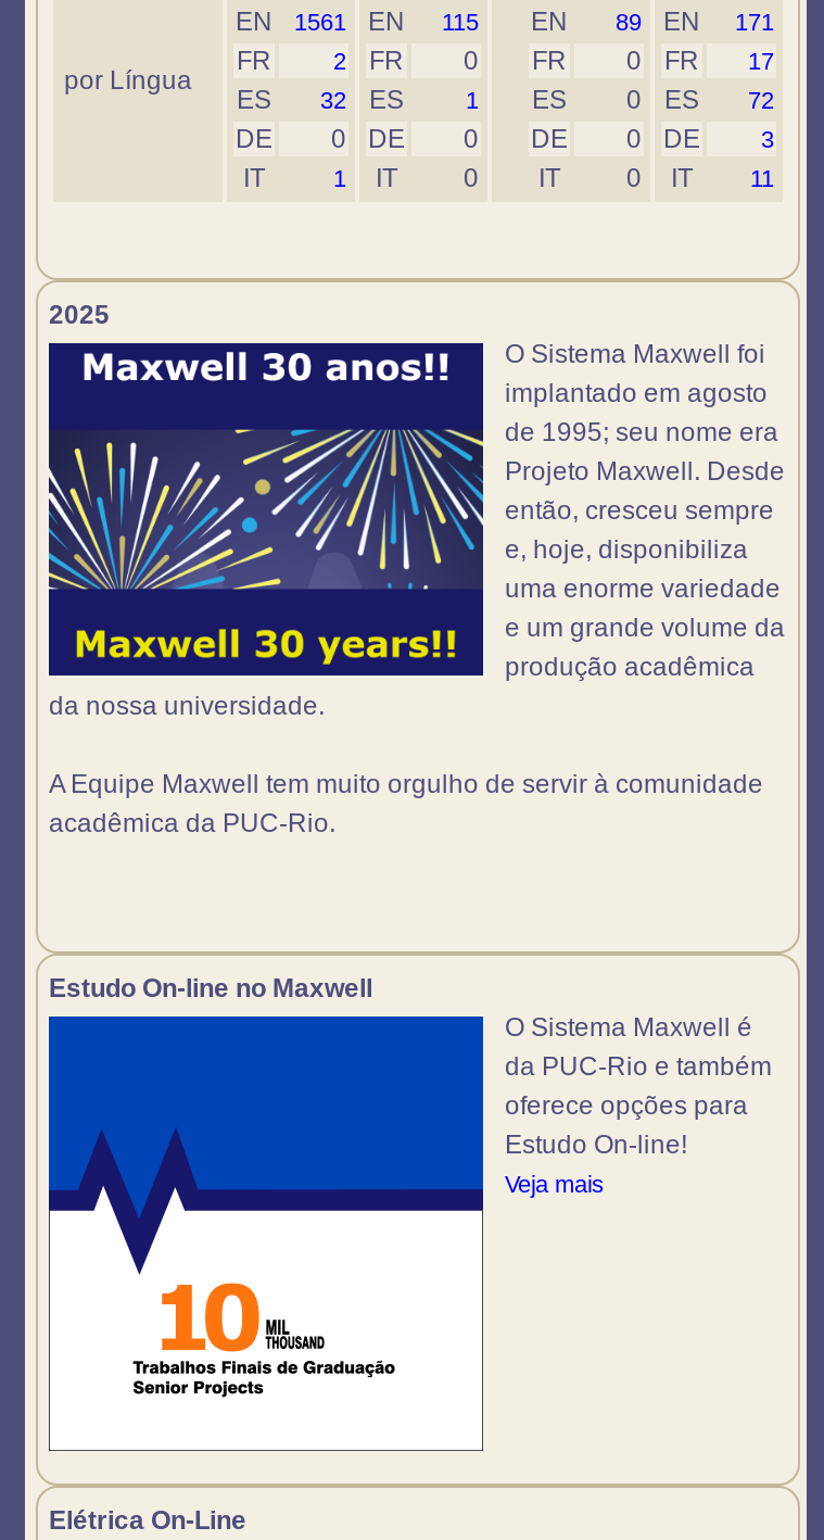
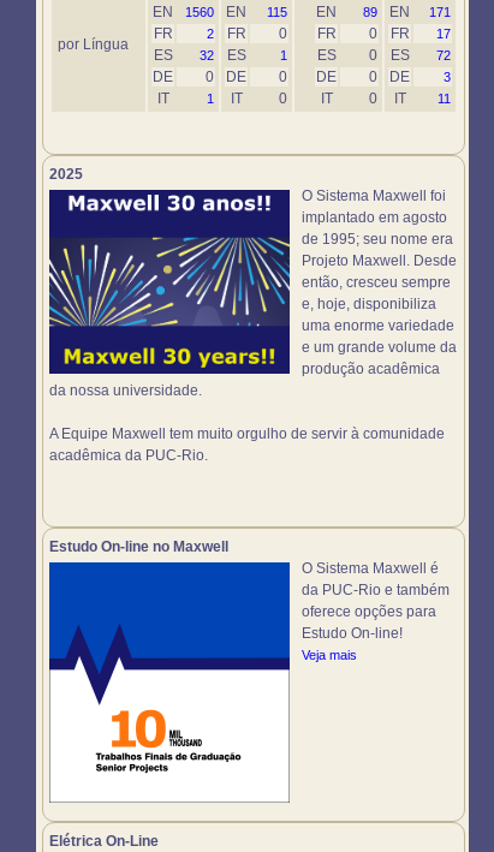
[236,7,774,37] EN 1561 EN 115 EN 89 EN 171 -> [153,4,451,20] EN 1560 EN 115 EN 89 EN 171

